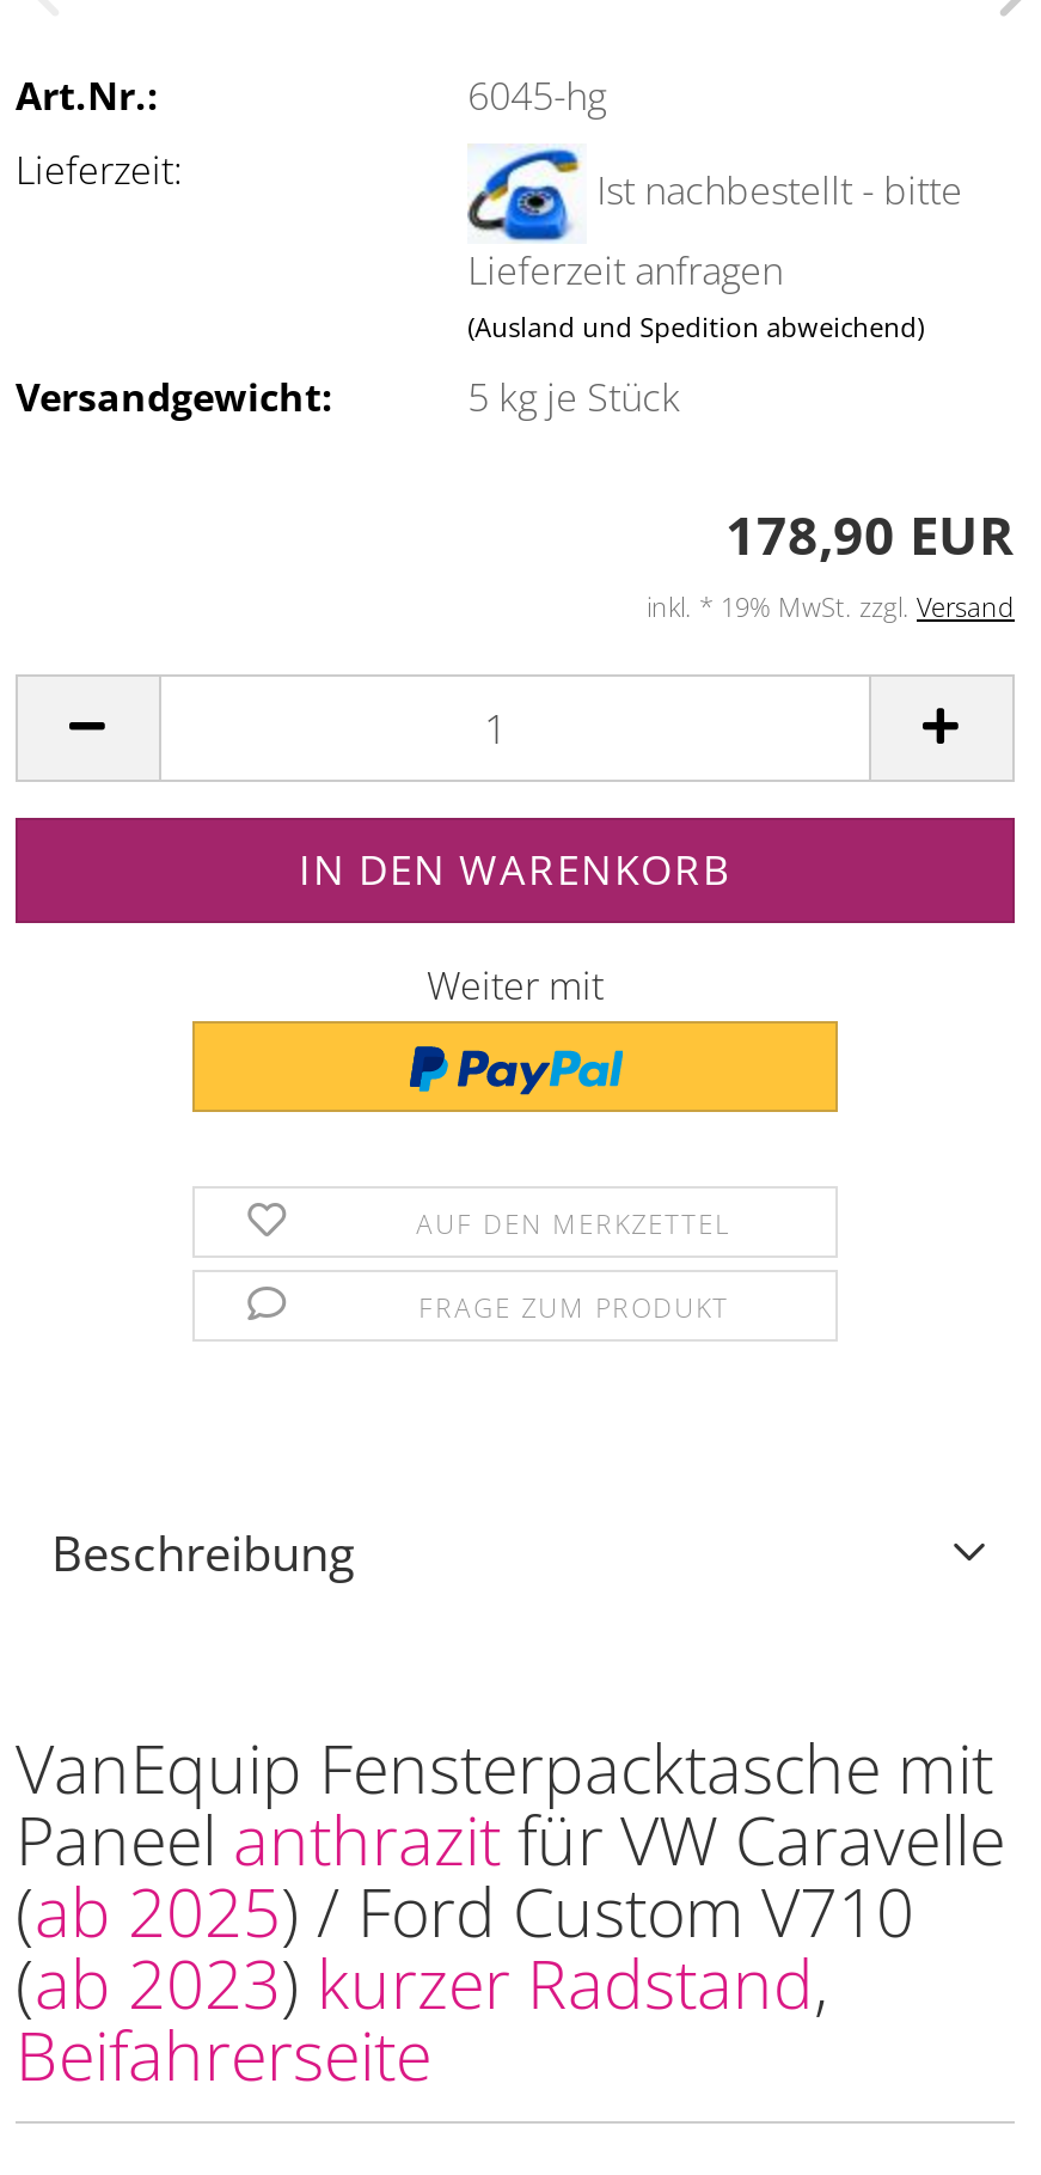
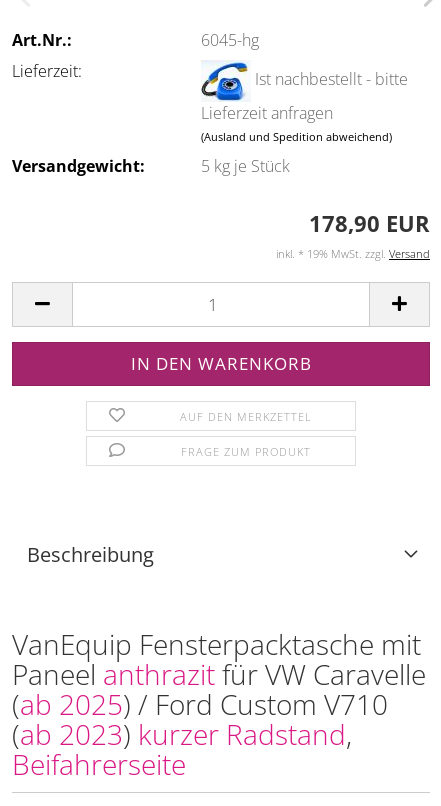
[427,959,604,1012] Weiter mit -> none
[190,1019,840,1114] [image] -> none

